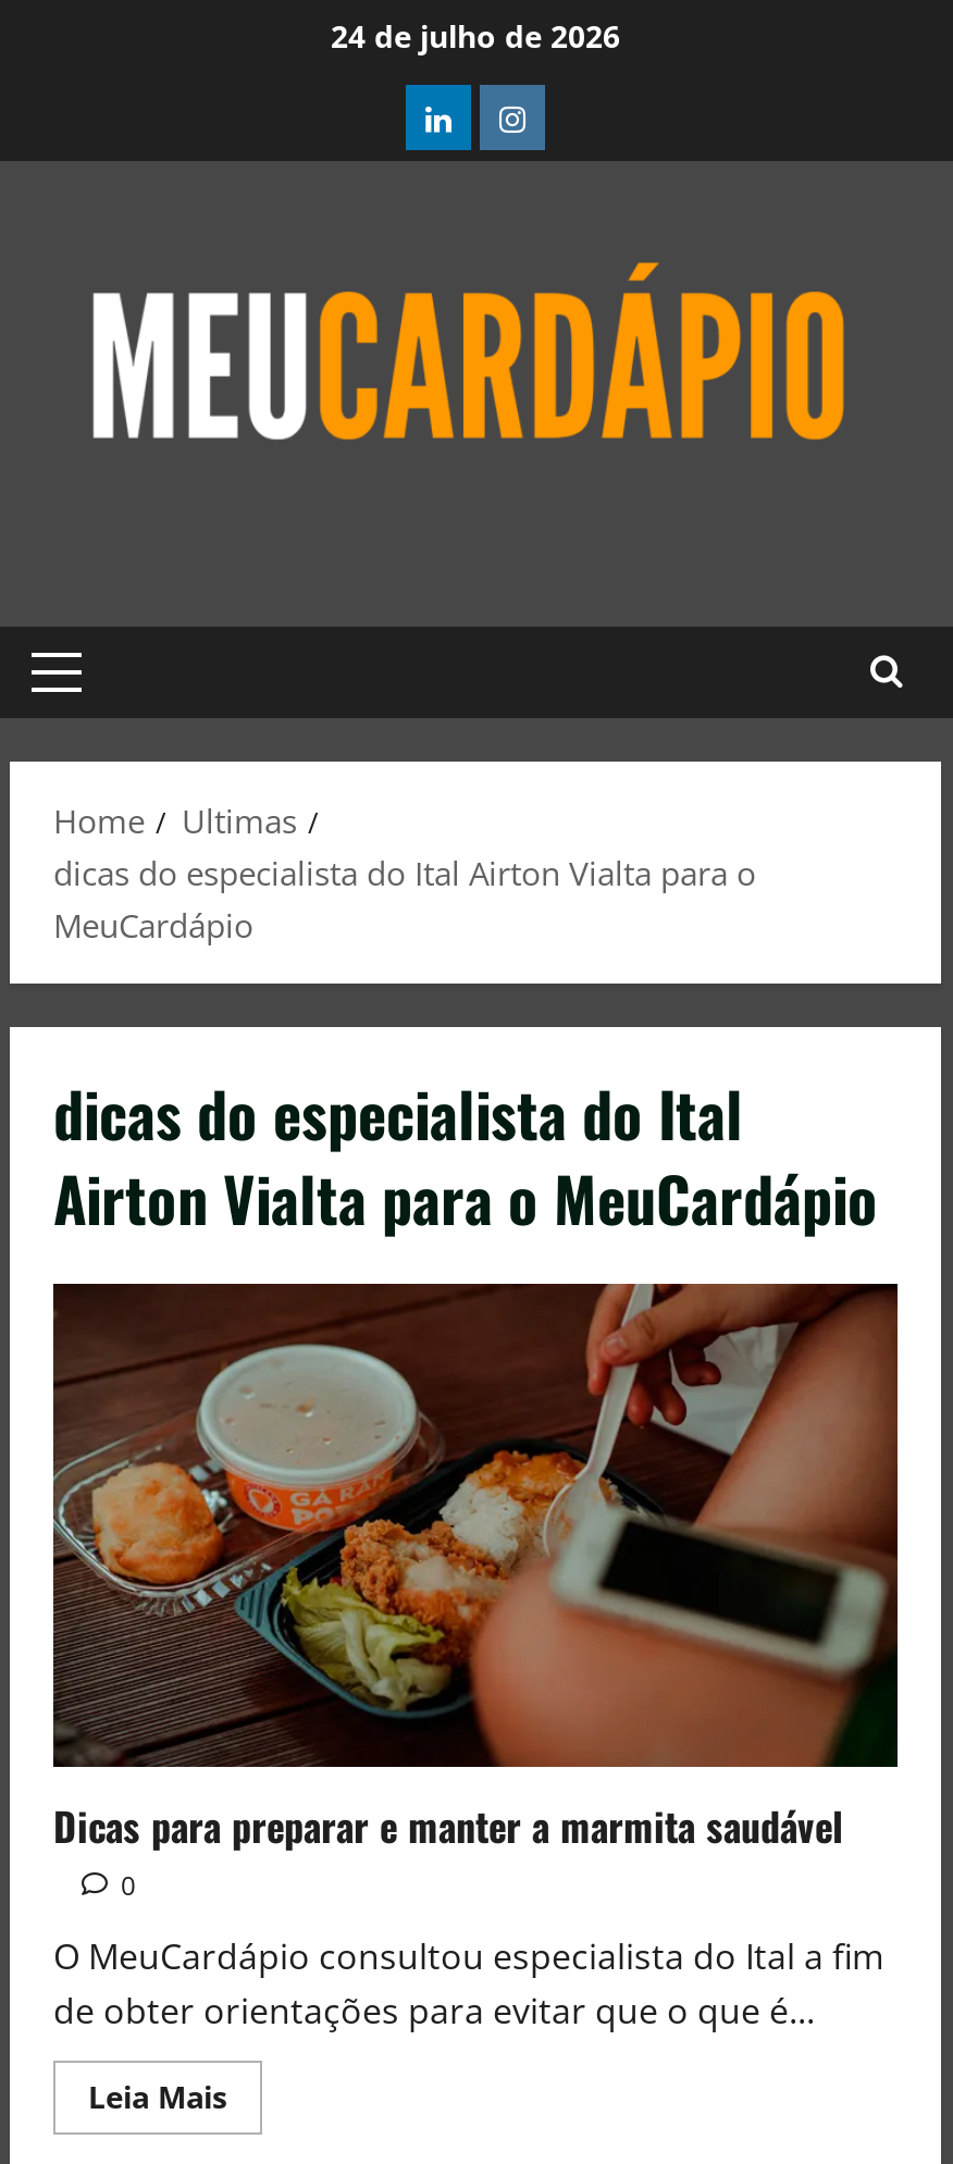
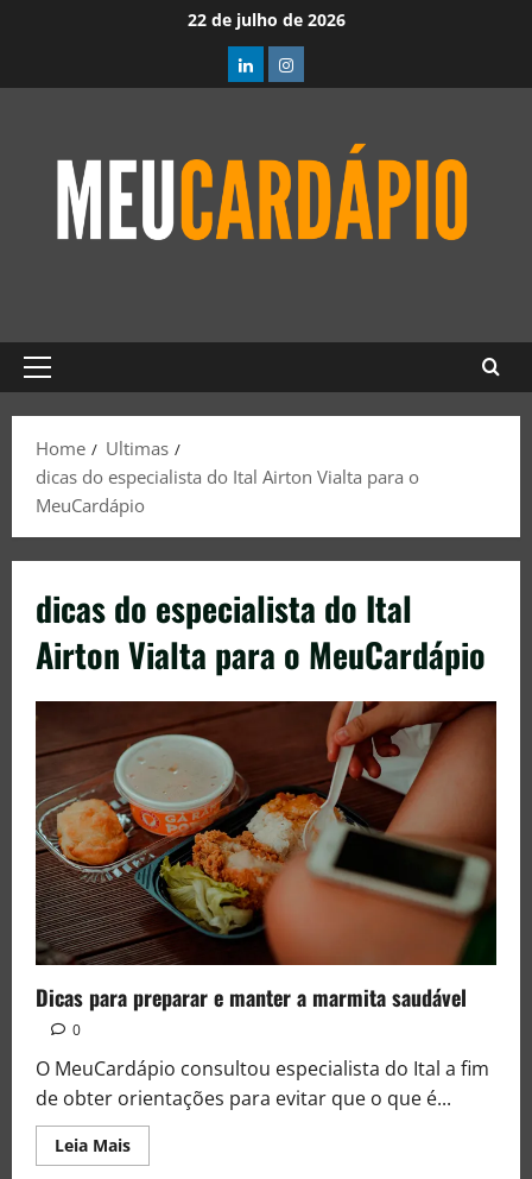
[331,15,620,57] 24 de julho de 2026 -> [187,8,345,31] 22 de julho de 2026

